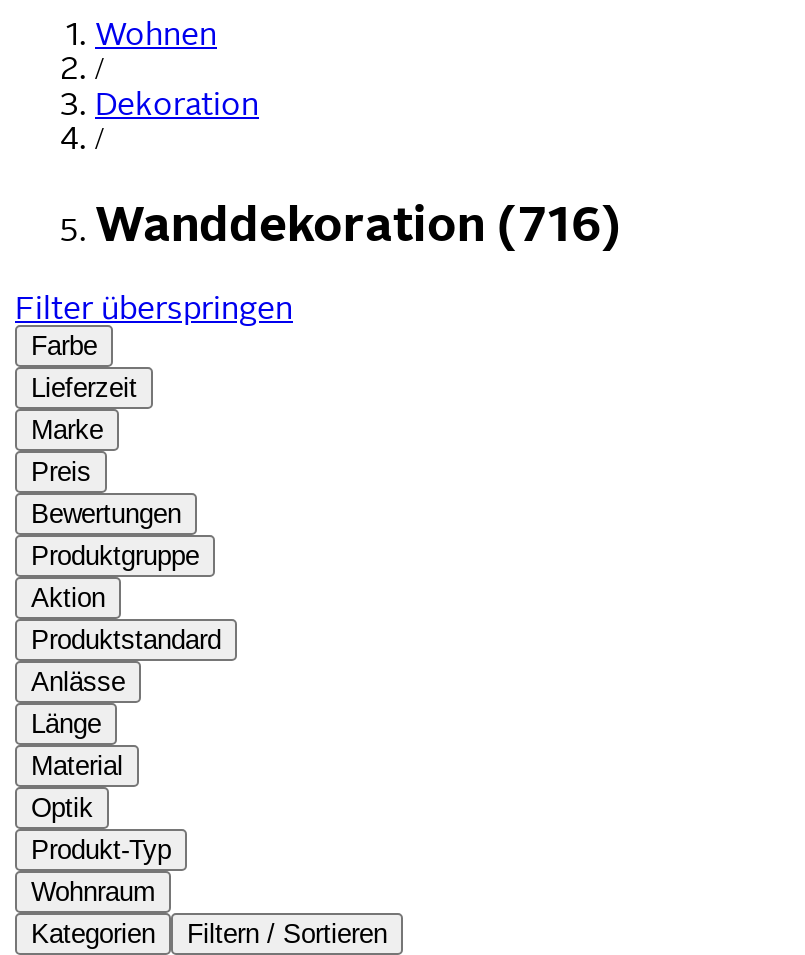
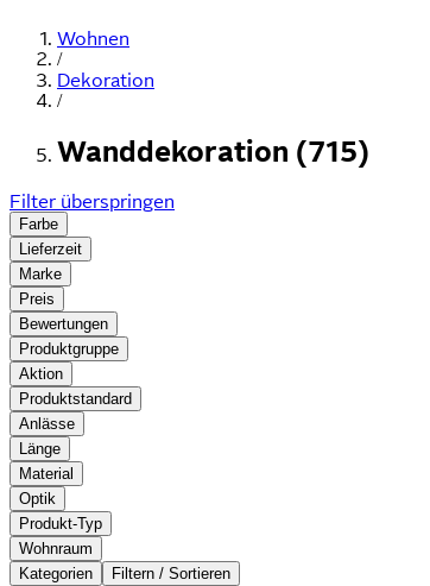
[95,197,621,251] Wanddekoration (716) -> [57,135,369,167] Wanddekoration (715)

